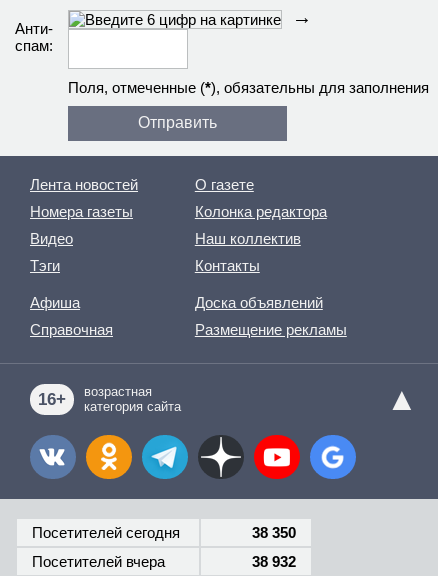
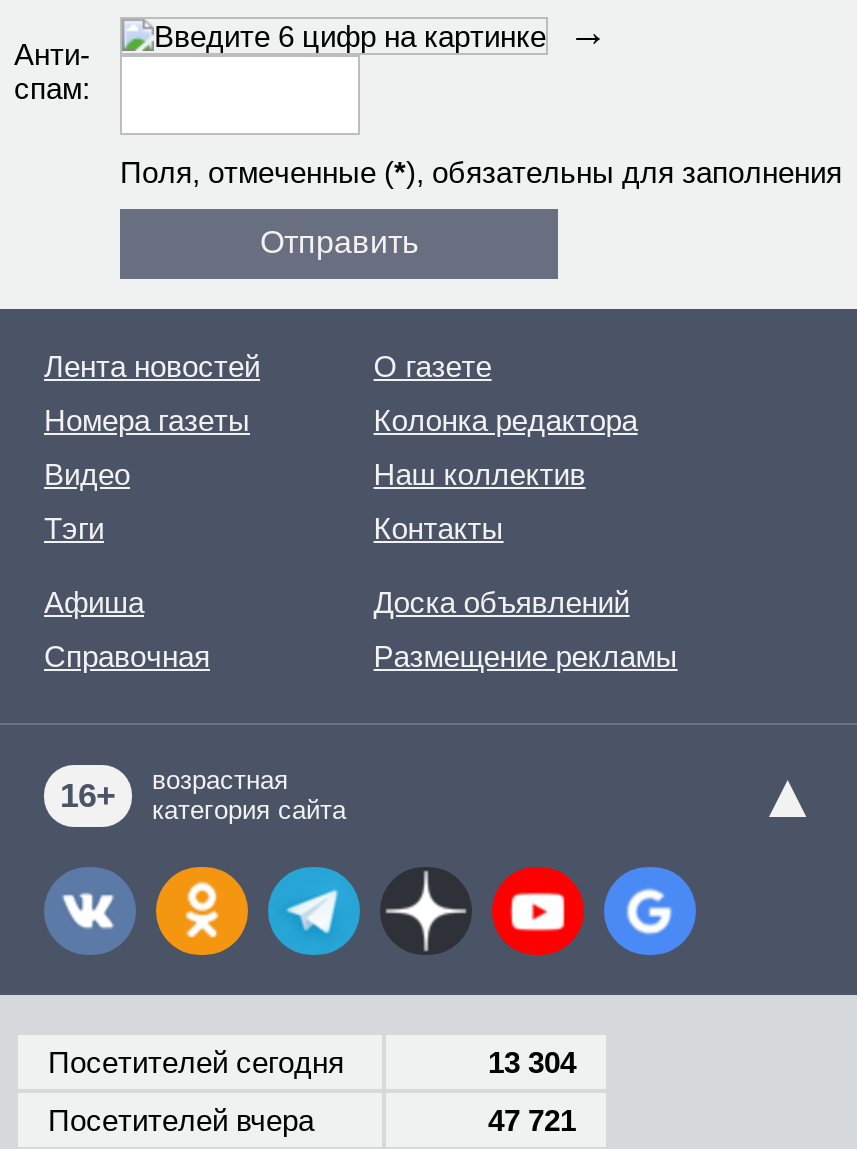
[252,524,296,541] 38 350 -> [488,1045,576,1079] 13 304
[252,553,296,570] 38 932 -> [488,1103,576,1137] 47 721

